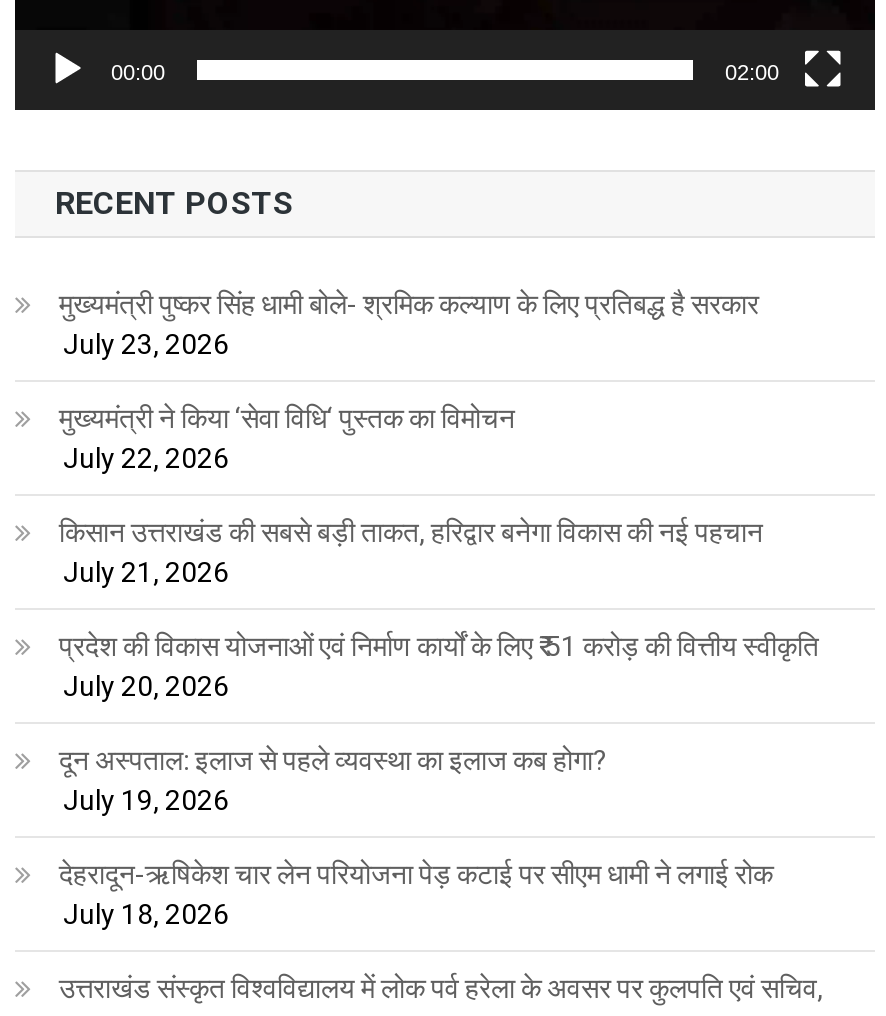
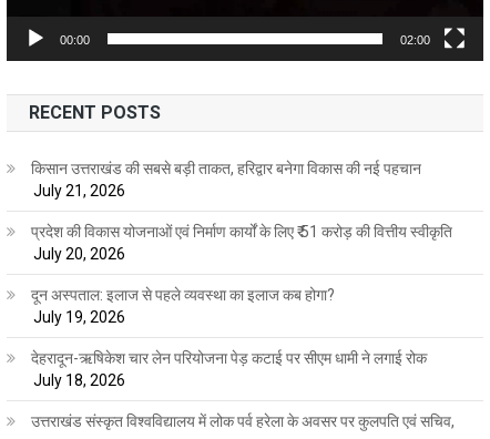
[59,288,759,474] मुख्यमंत्री पुष्कर सिंह धामी बोले- श्रमिक कल्याण के लिए प्रतिबद्ध है सरकार | July 23, 2026 | मुख्यमंत्री ने किया ‘सेवा विधि‘ पुस्तक का विमोचन | July 22, 2026 -> none

